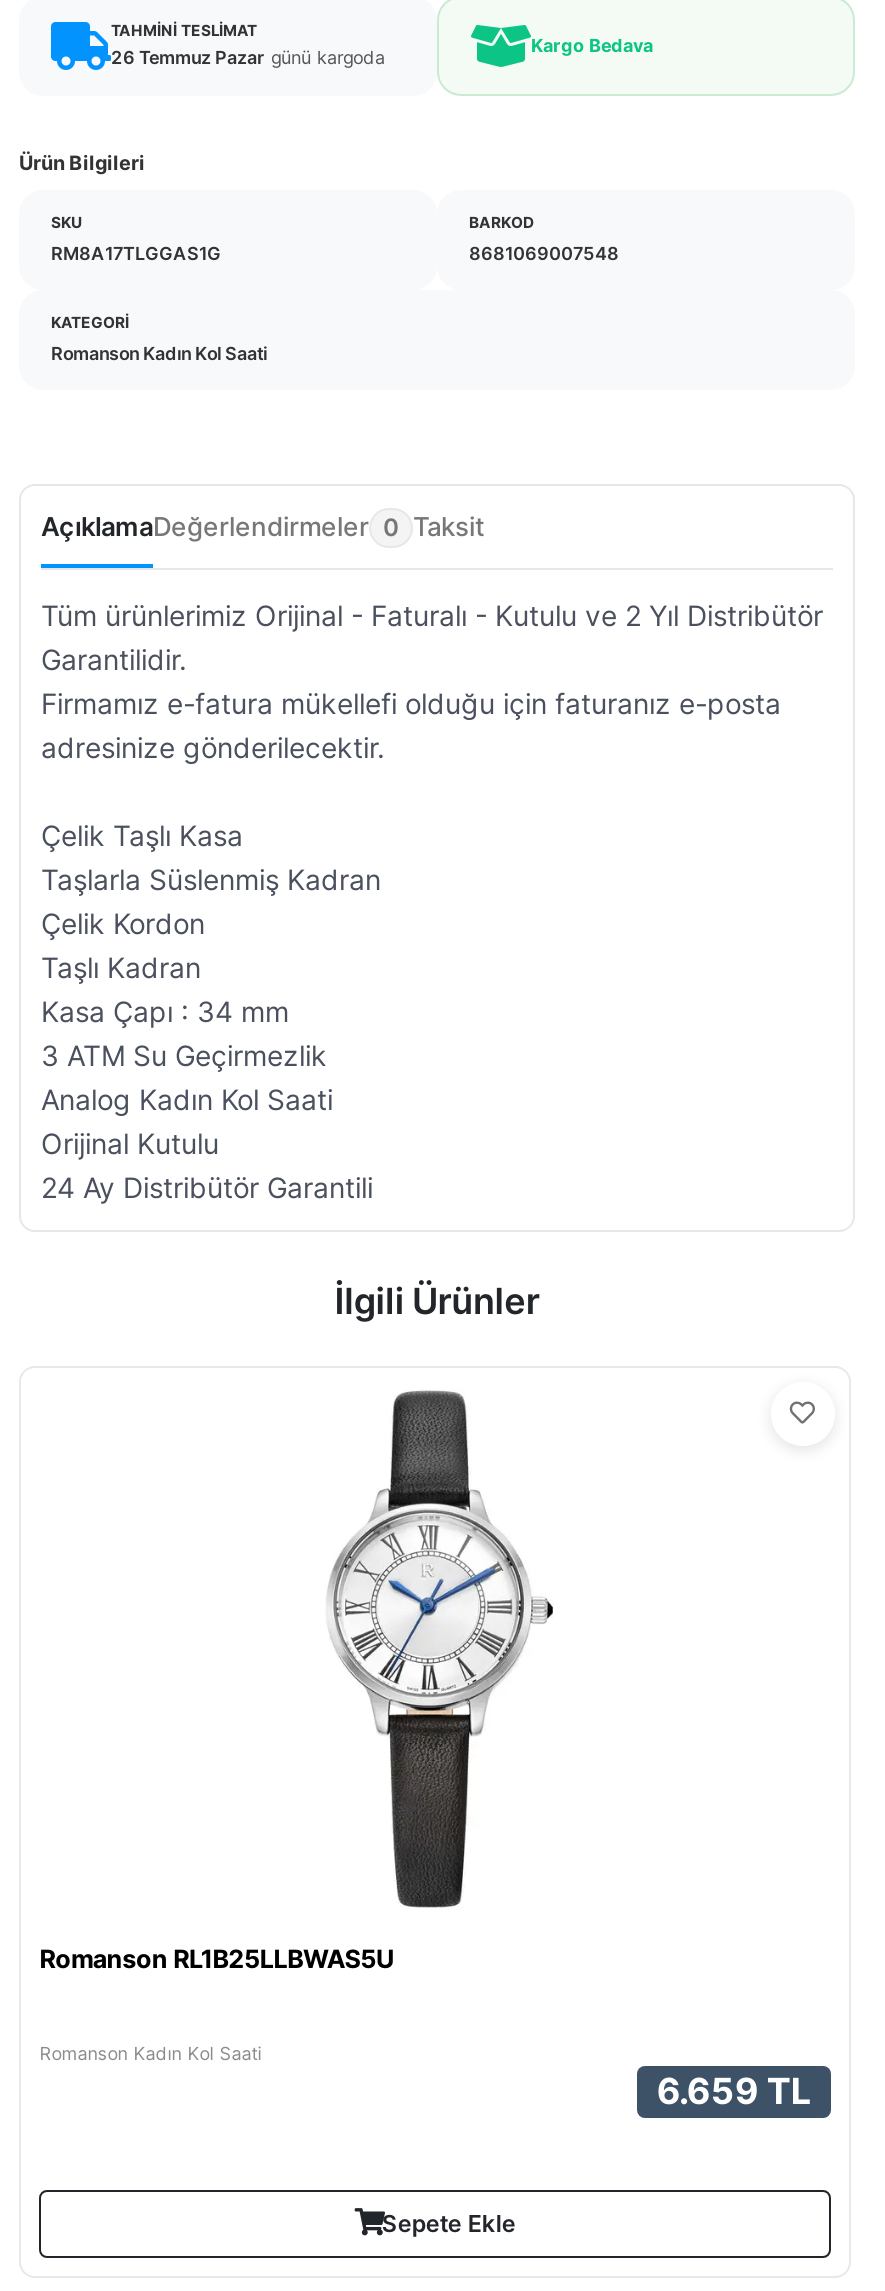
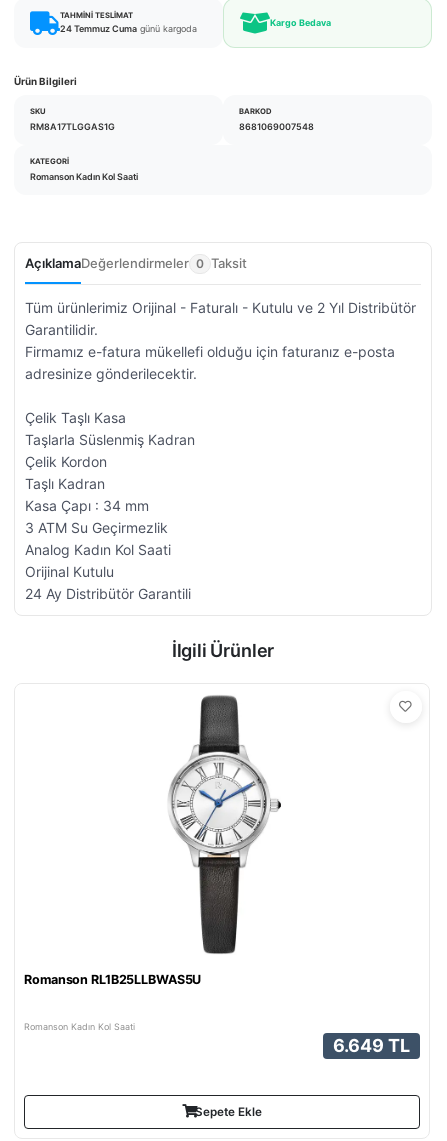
[111,46,385,68] 26 Temmuz Pazar günü kargoda -> [60,23,197,34] 24 Temmuz Cuma günü kargoda
[657,2069,811,2111] 6.659 TL -> [333,1035,410,1056] 6.649 TL

